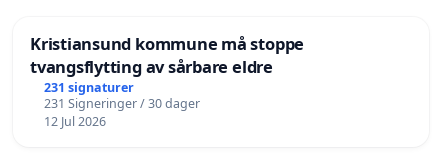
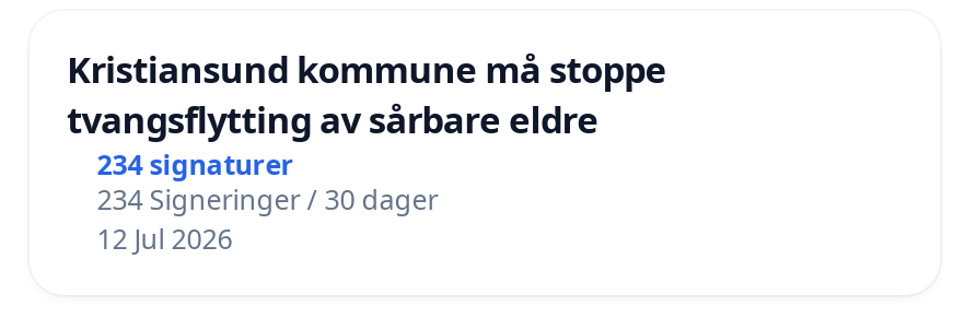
[44,79,134,96] 231 signaturer -> [97,147,294,184] 234 signaturer
[44,95,200,112] 231 Signeringer / 30 dager -> [97,182,438,219] 234 Signeringer / 30 dager

